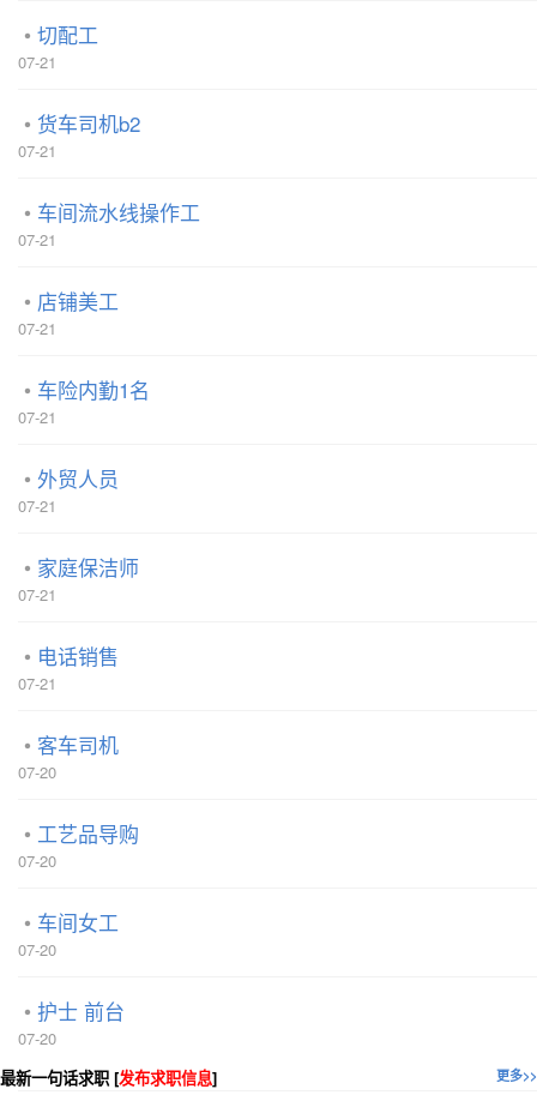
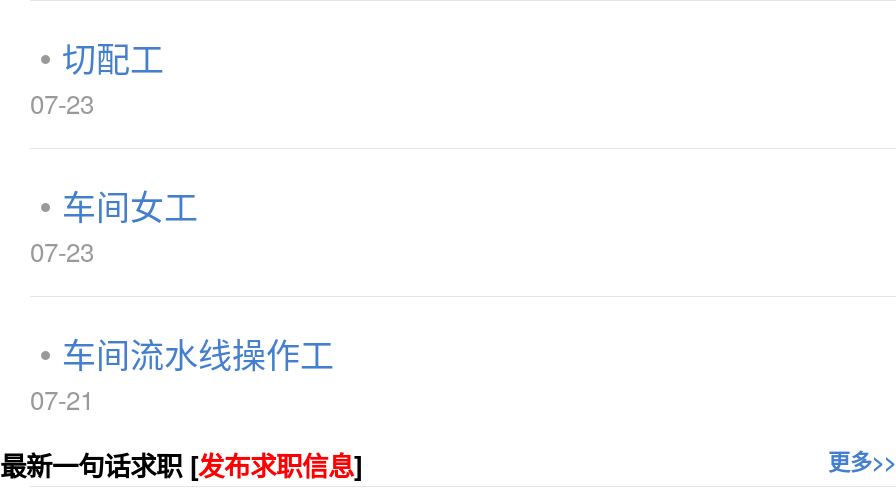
[18,50,56,73] 07-21 -> [30,84,94,122] 07-23
[18,108,140,162] 货车司机b2 | 07-21 -> [30,180,198,270] 车间女工 | 07-23
[18,285,150,1049] 店铺美工 | 07-21 | 车险内勤1名 | 07-21 | 外贸人员 | 07-21 | 家庭保洁师 | 07-21 | 电话销售 | 07-21 | 客车司机 | 07-20 | 工艺品导购 | 07-20 | 车间女工 | 07-20 | 护士 前台 | 07-20 -> none

